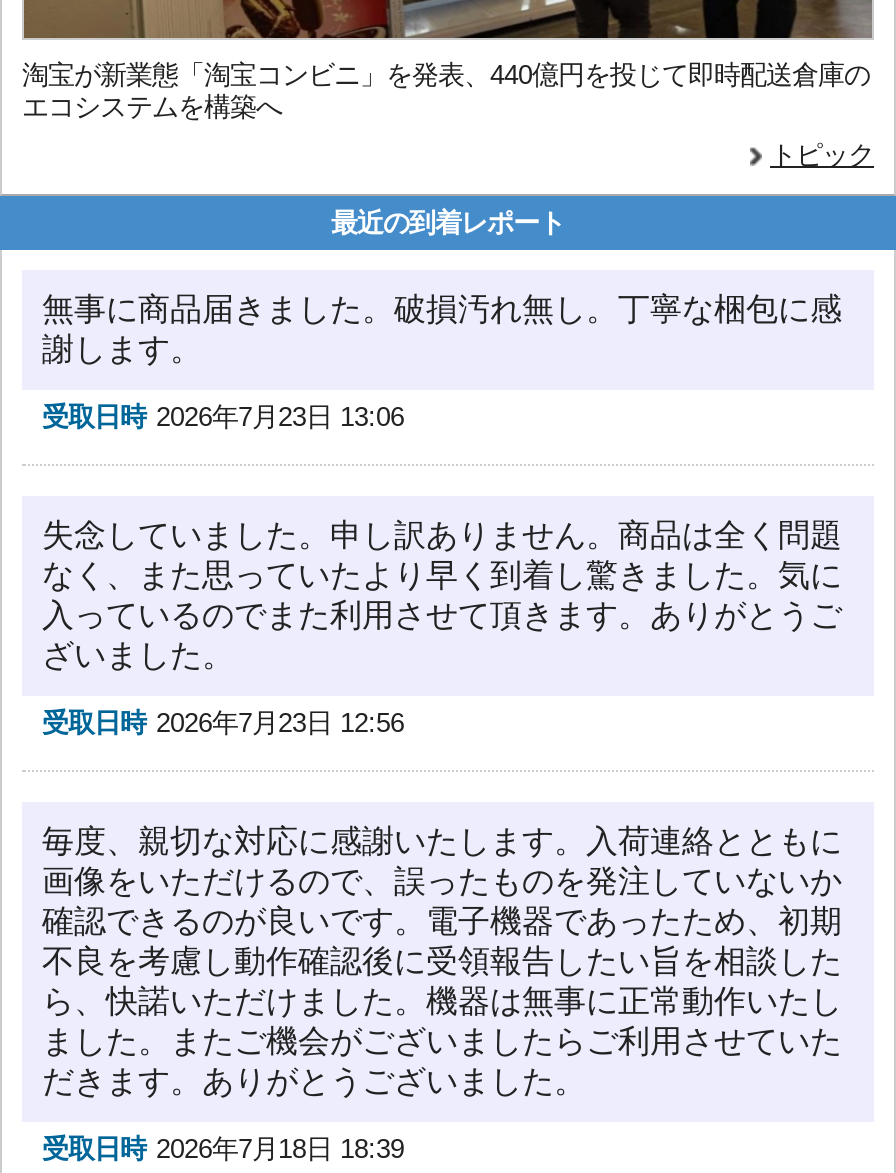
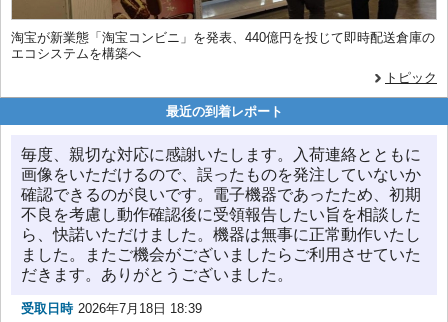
[42,292,842,432] 無事に商品届きました。破損汚れ無し。丁寧な梱包に感 | 謝します。 | 受取日時 2026年7月23日 13:06 -> none
[42,518,842,738] 失念していました。申し訳ありません。商品は全く問題 | なく、また思っていたより早く到着し驚きました。気に | 入っているのでまた利用させて頂きます。ありがとうご | ざいました。 | 受取日時 2026年7月23日 12:56 -> none

